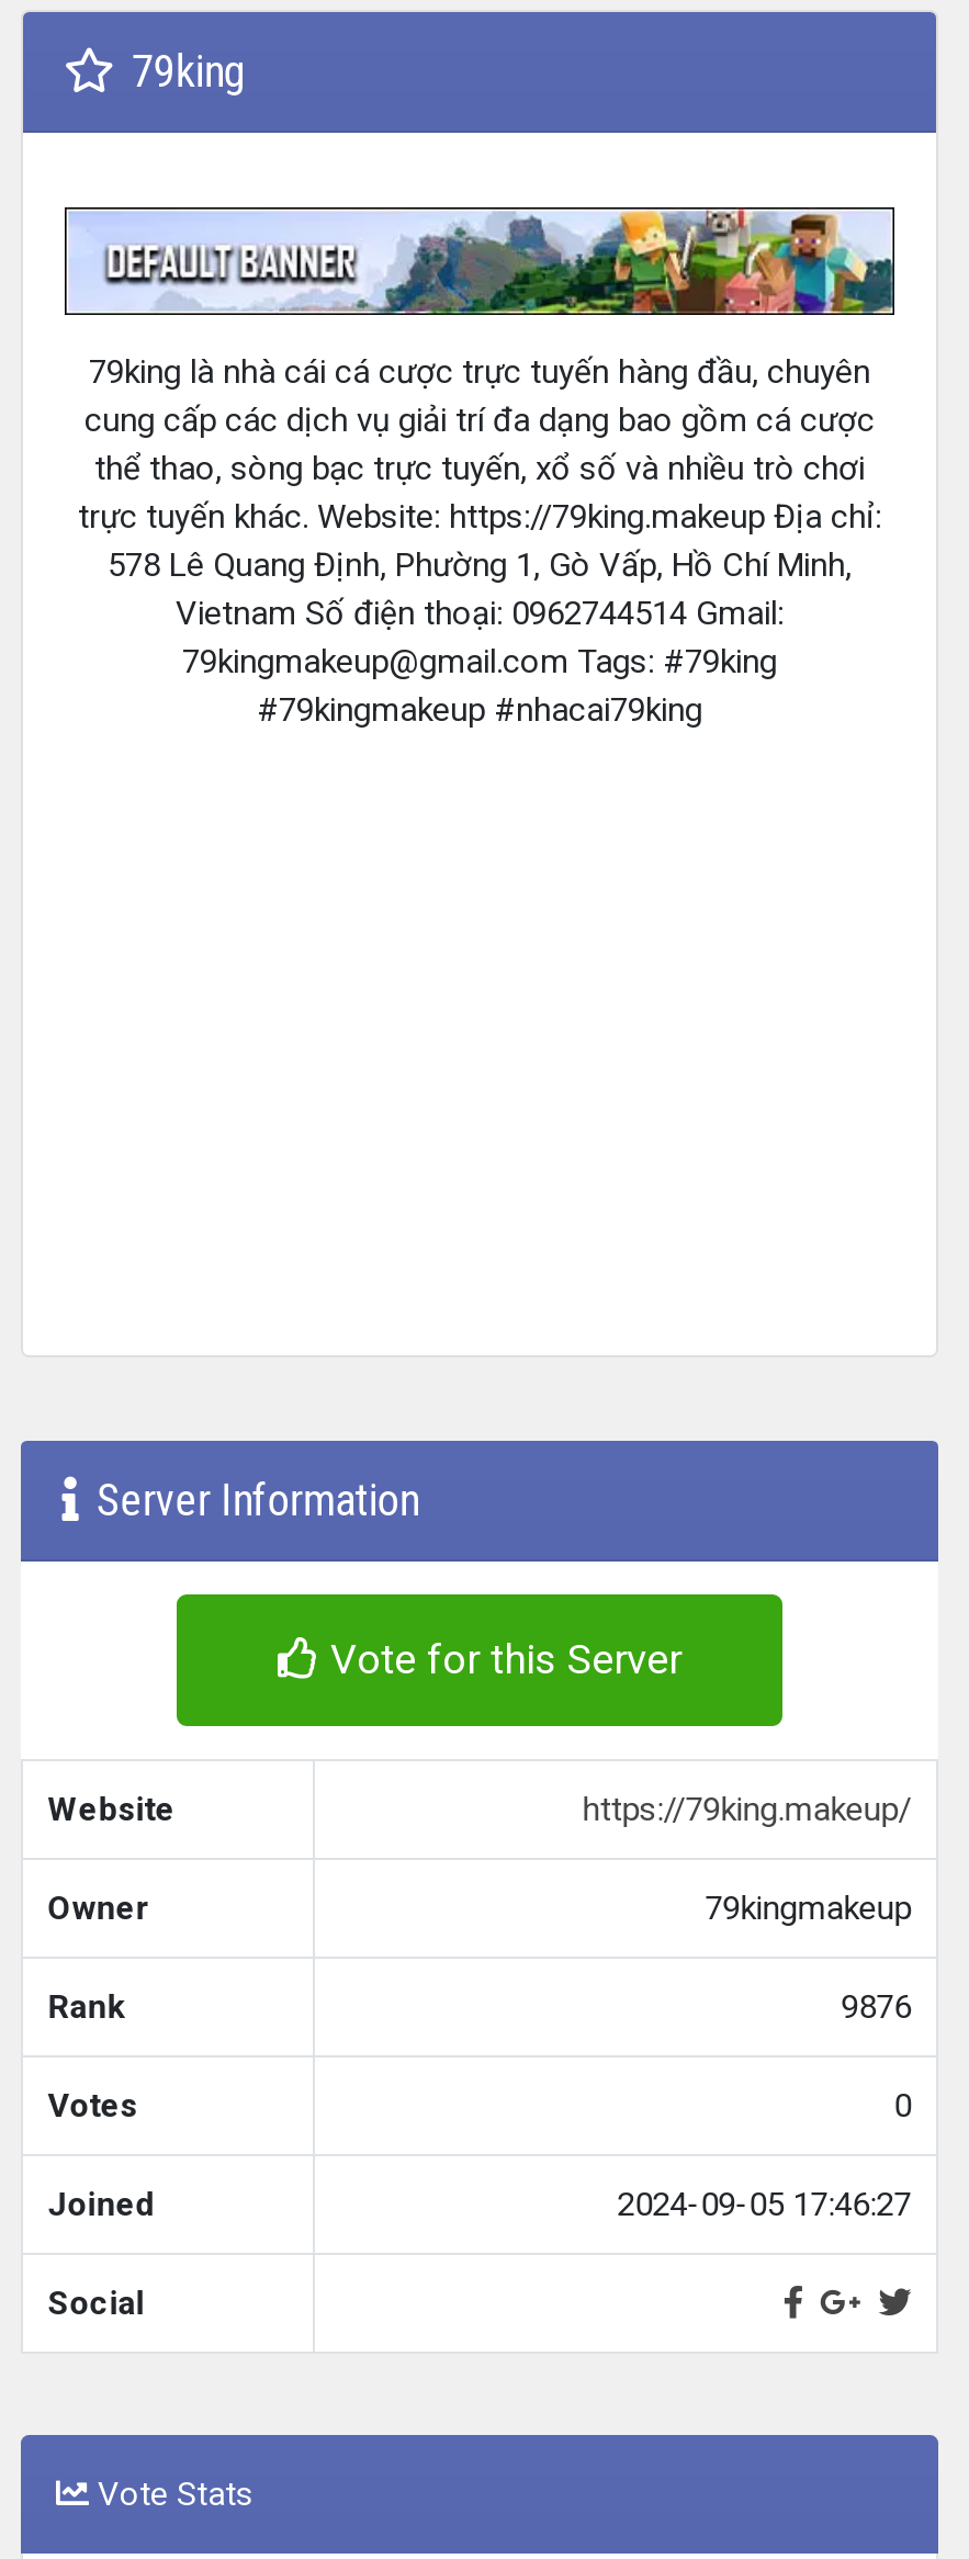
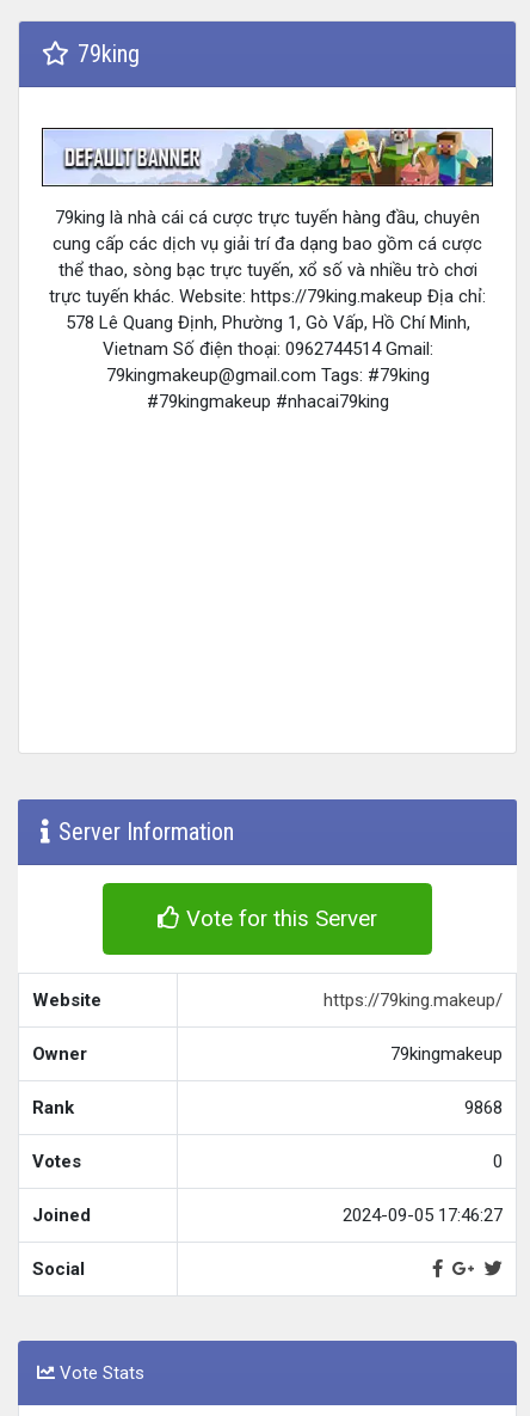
[841,1987,911,2027] 9876 -> [464,1097,502,1118] 9868

